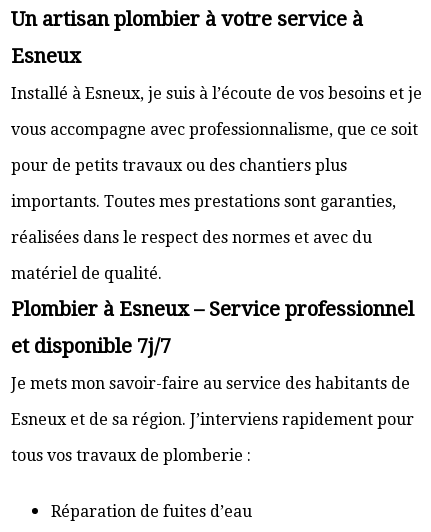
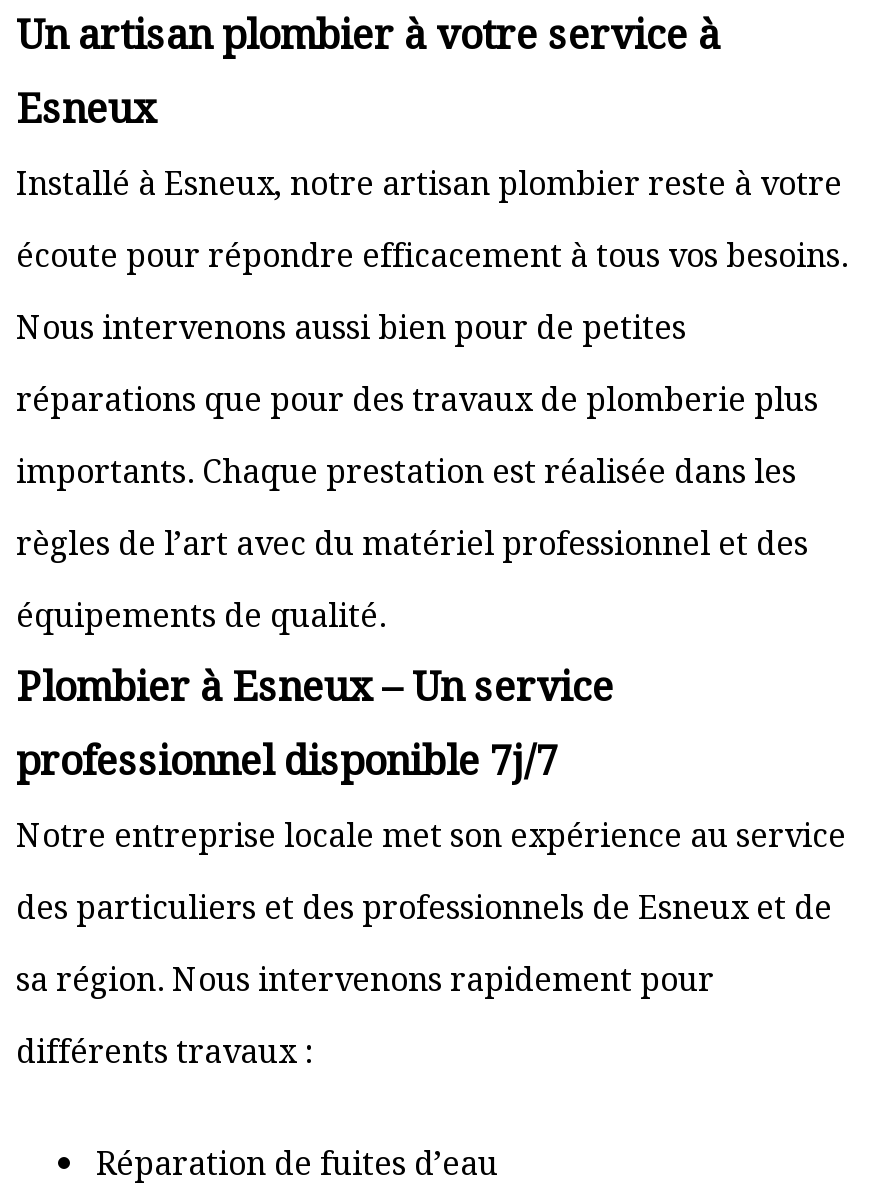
[11,84,422,465] Installé à Esneux, je suis à l’écoute de vos besoins et je | vous accompagne avec professionnalisme, que ce soit | pour de petits travaux ou des chantiers plus | importants. Toutes mes prestations sont garanties, | réalisées dans le respect des normes et avec du | matériel de qualité. | Plombier à Esneux – Service professionnel | et disponible 7j/7 | Je mets mon savoir-faire au service des habitants de | Esneux et de sa région. J’interviens rapidement pour | tous vos travaux de plomberie : -> [16,165,848,1071] Installé à Esneux, notre artisan plombier reste à votre | écoute pour répondre efficacement à tous vos besoins. | Nous intervenons aussi bien pour de petites | réparations que pour des travaux de plomberie plus | importants. Chaque prestation est réalisée dans les | règles de l’art avec du matériel professionnel et des | équipements de qualité. | Plombier à Esneux – Un service | professionnel disponible 7j/7 | Notre entreprise locale met son expérience au service | des particuliers et des professionnels de Esneux et de | sa région. Nous intervenons rapidement pour | différents travaux :

